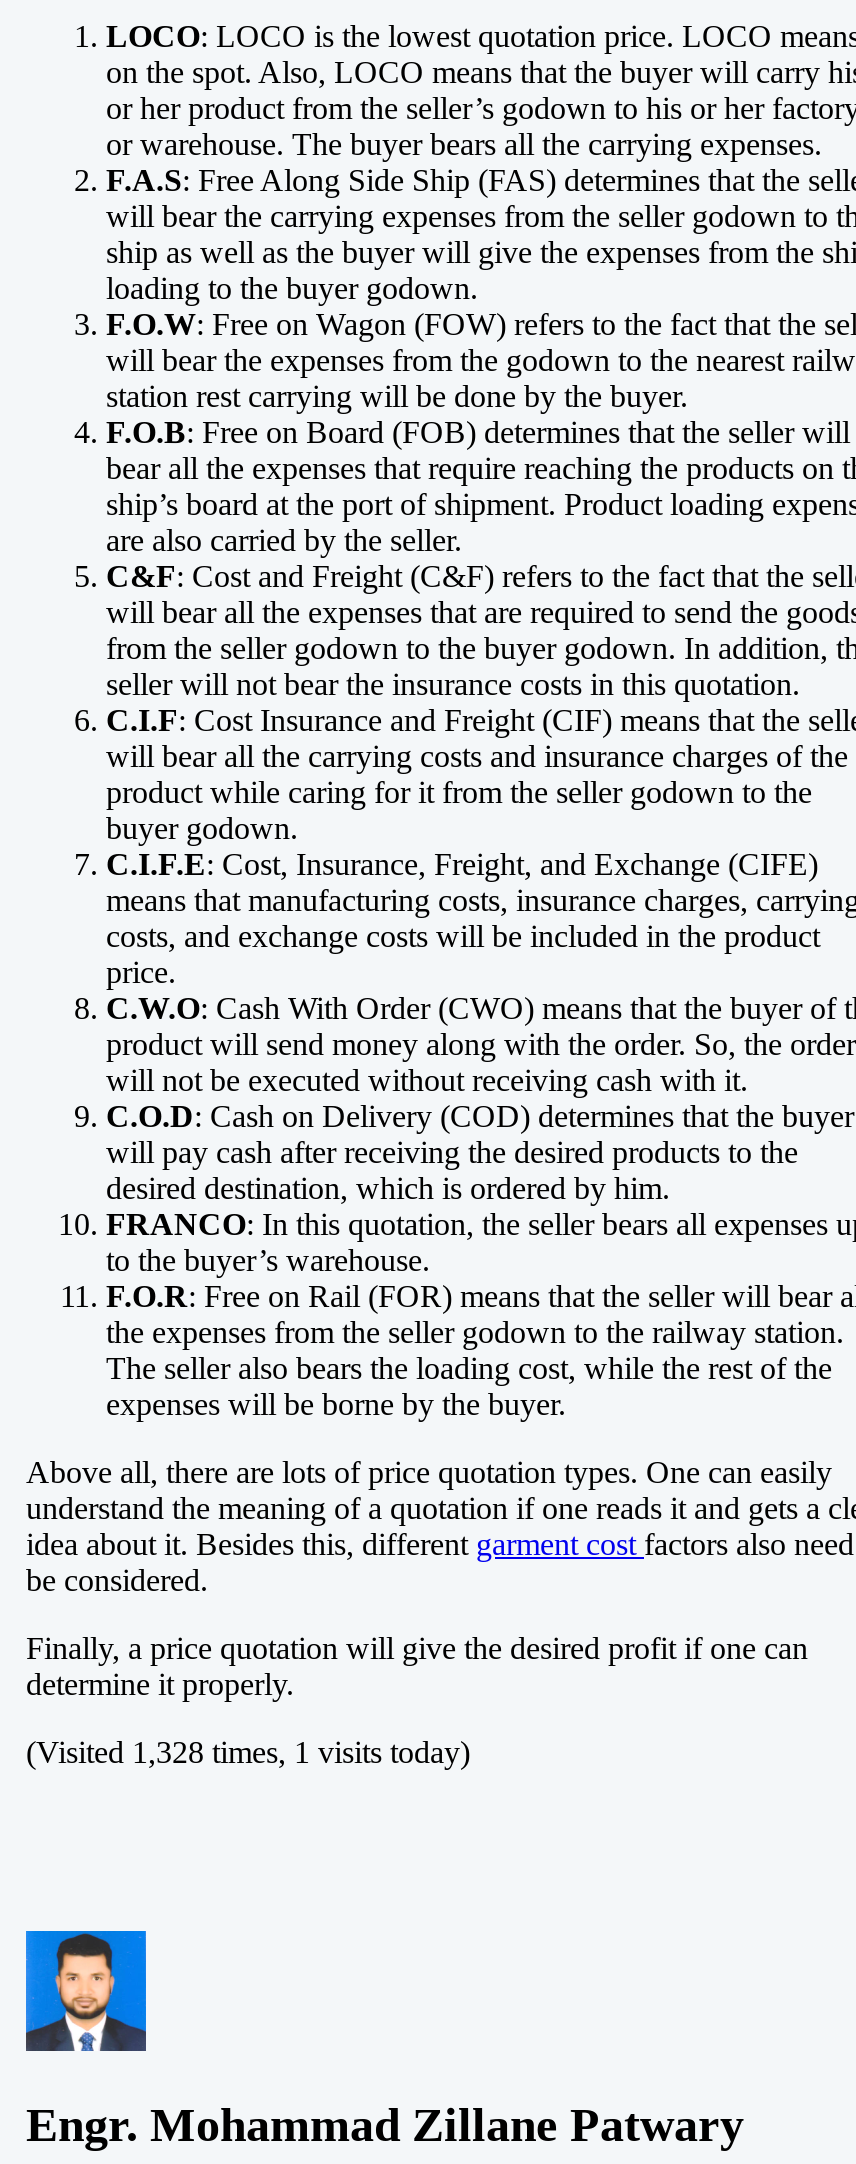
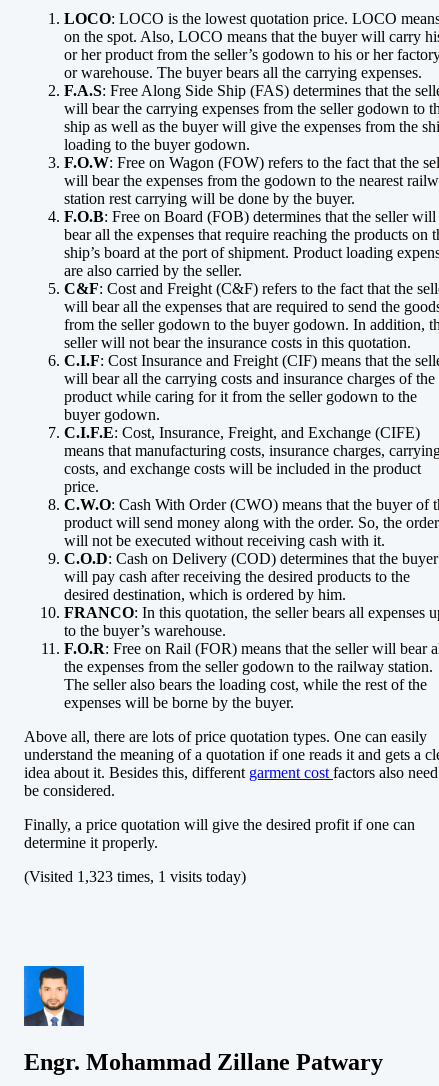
[26,1735,470,1769] (Visited 1,328 times, 1 visits today) -> [24,868,246,885] (Visited 1,323 times, 1 visits today)

